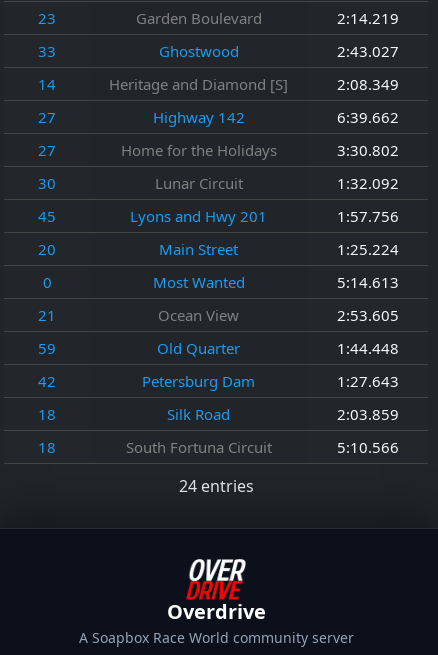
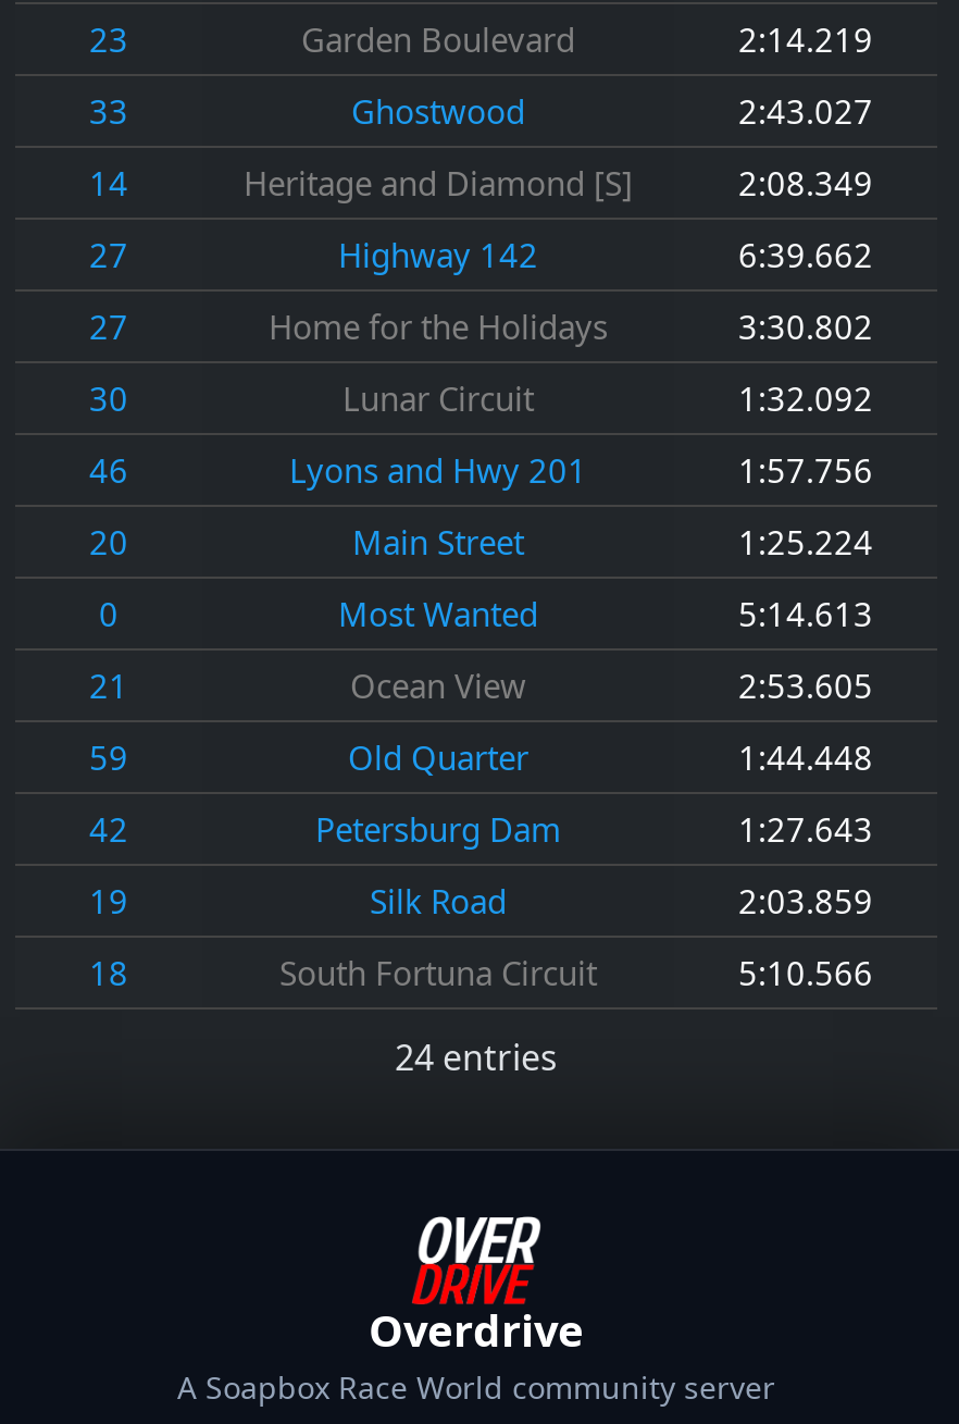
[38,206,56,226] 45 -> [89,449,128,493] 46
[38,404,56,424] 18 -> [89,880,128,923] 19

